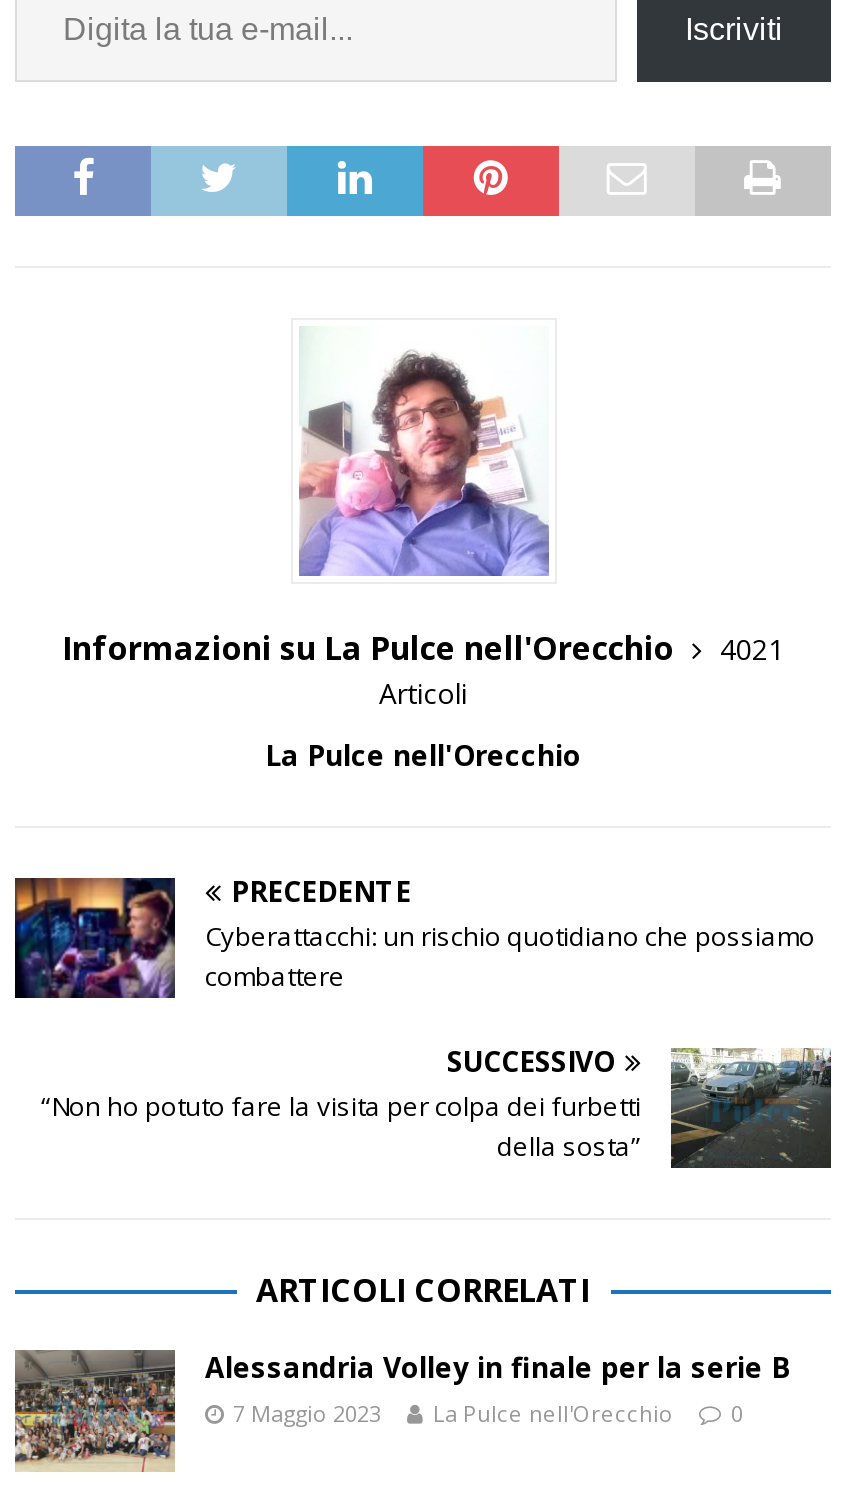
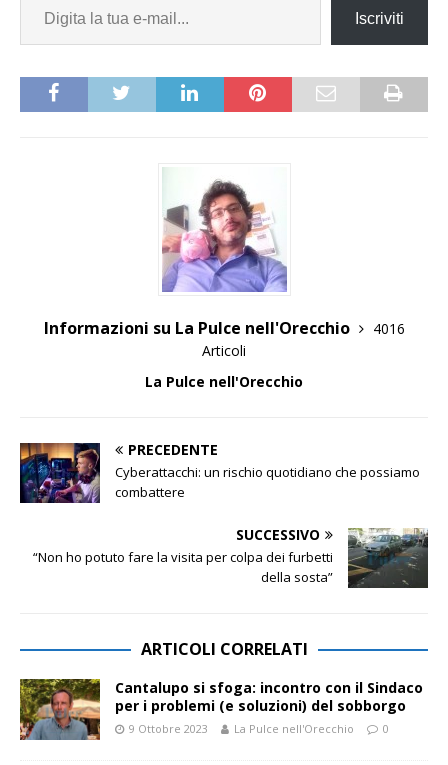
[62,627,784,671] Informazioni su La Pulce nell'Orecchio 4021 -> [43,317,404,339] Informazioni su La Pulce nell'Orecchio 4016
[13,1348,789,1474] [image] | Alessandria Volley in finale per la serie B | 7 Maggio 2023 -> [20,678,423,758] [image] | Cantalupo si sfoga: incontro con il Sindaco | per i problemi (e soluzioni) del sobborgo | 9 Ottobre 2023

